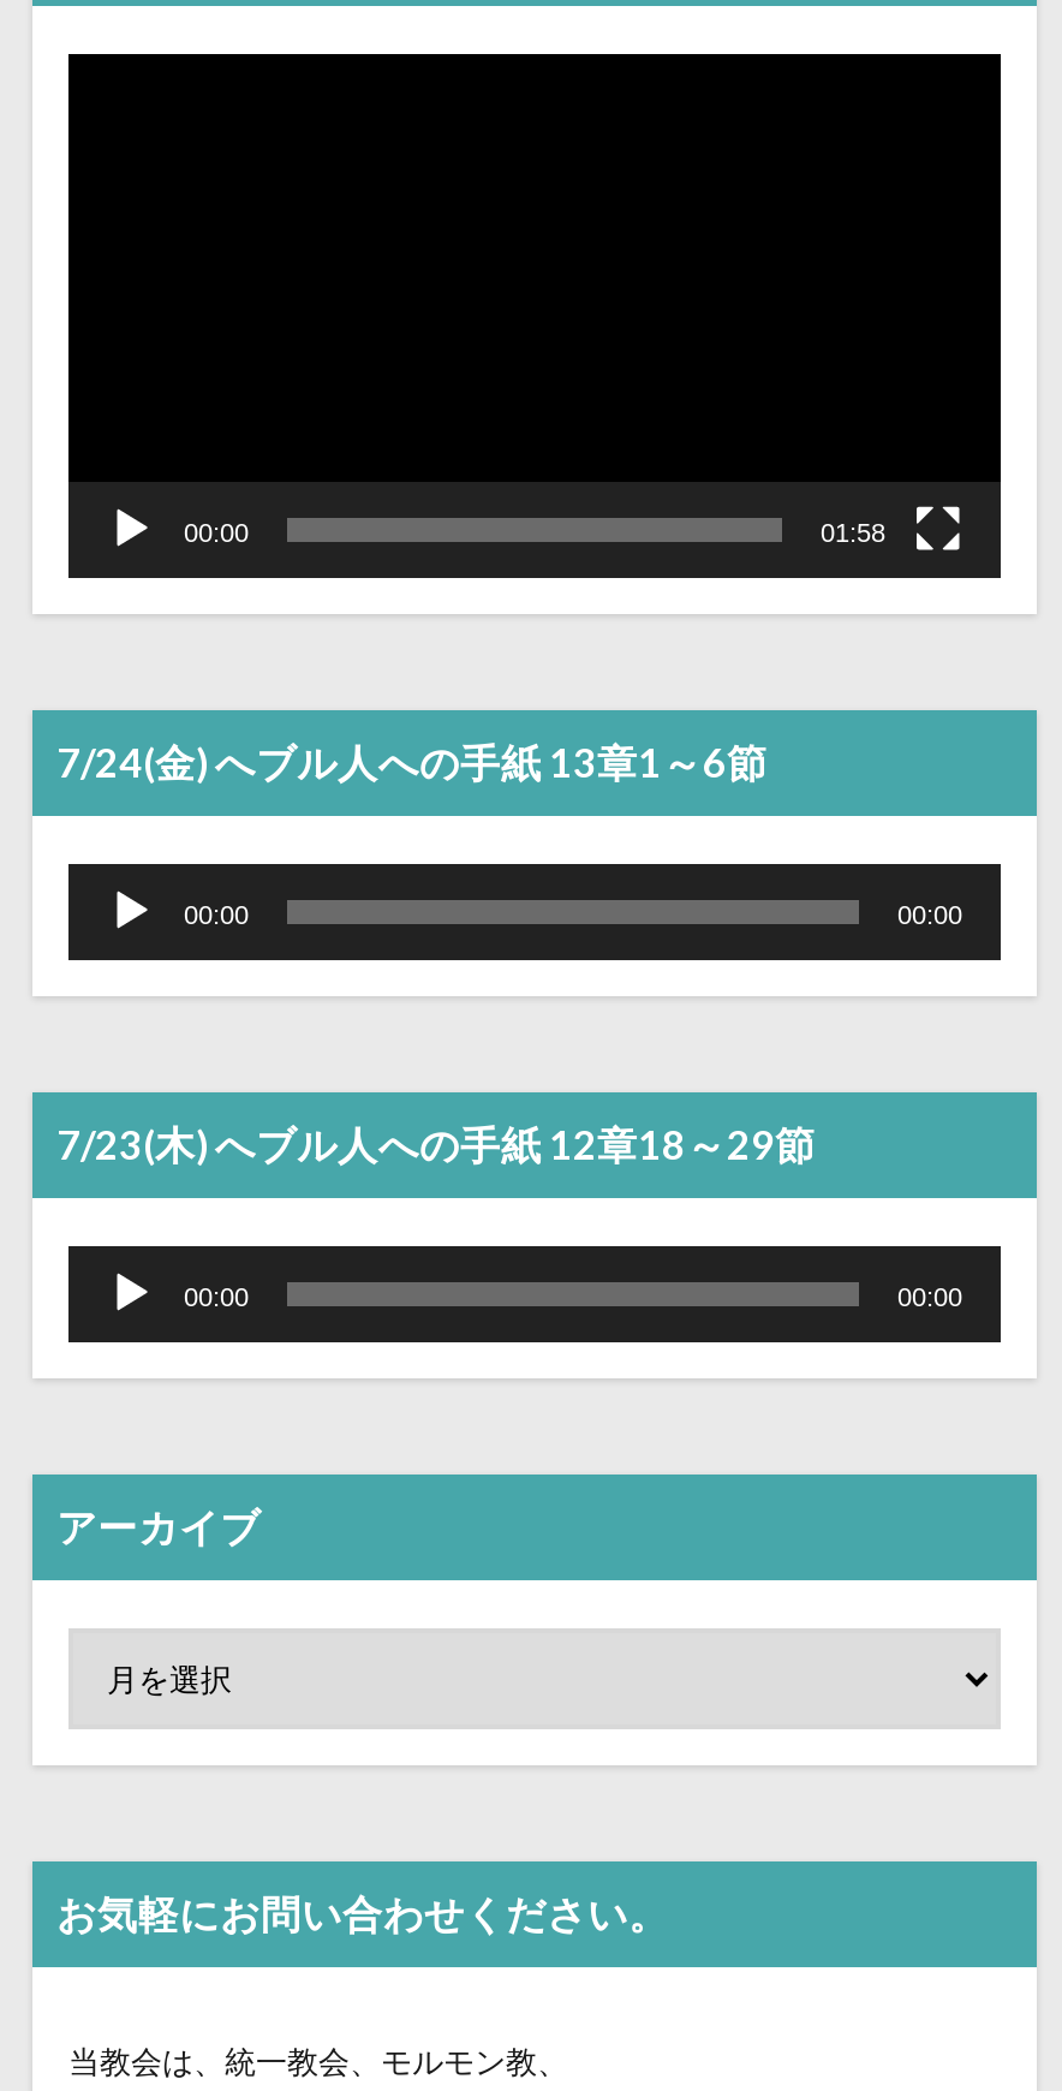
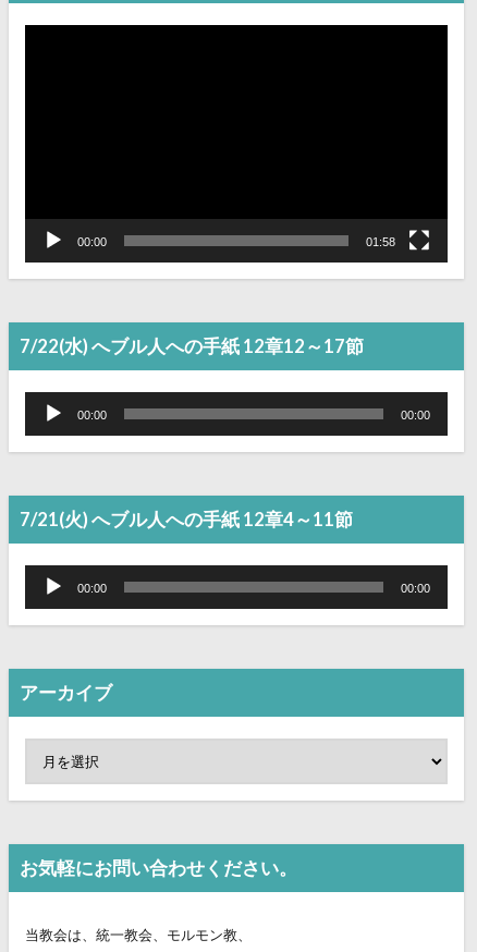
[56,740,768,788] 7/24(金) へブル人への手紙 13章1～6節 -> [20,336,364,358] 7/22(水) へブル人への手紙 12章12～17節
[56,1122,816,1170] 7/23(木) へブル人への手紙 12章18～29節 -> [20,509,353,531] 7/21(火) へブル人への手紙 12章4～11節

